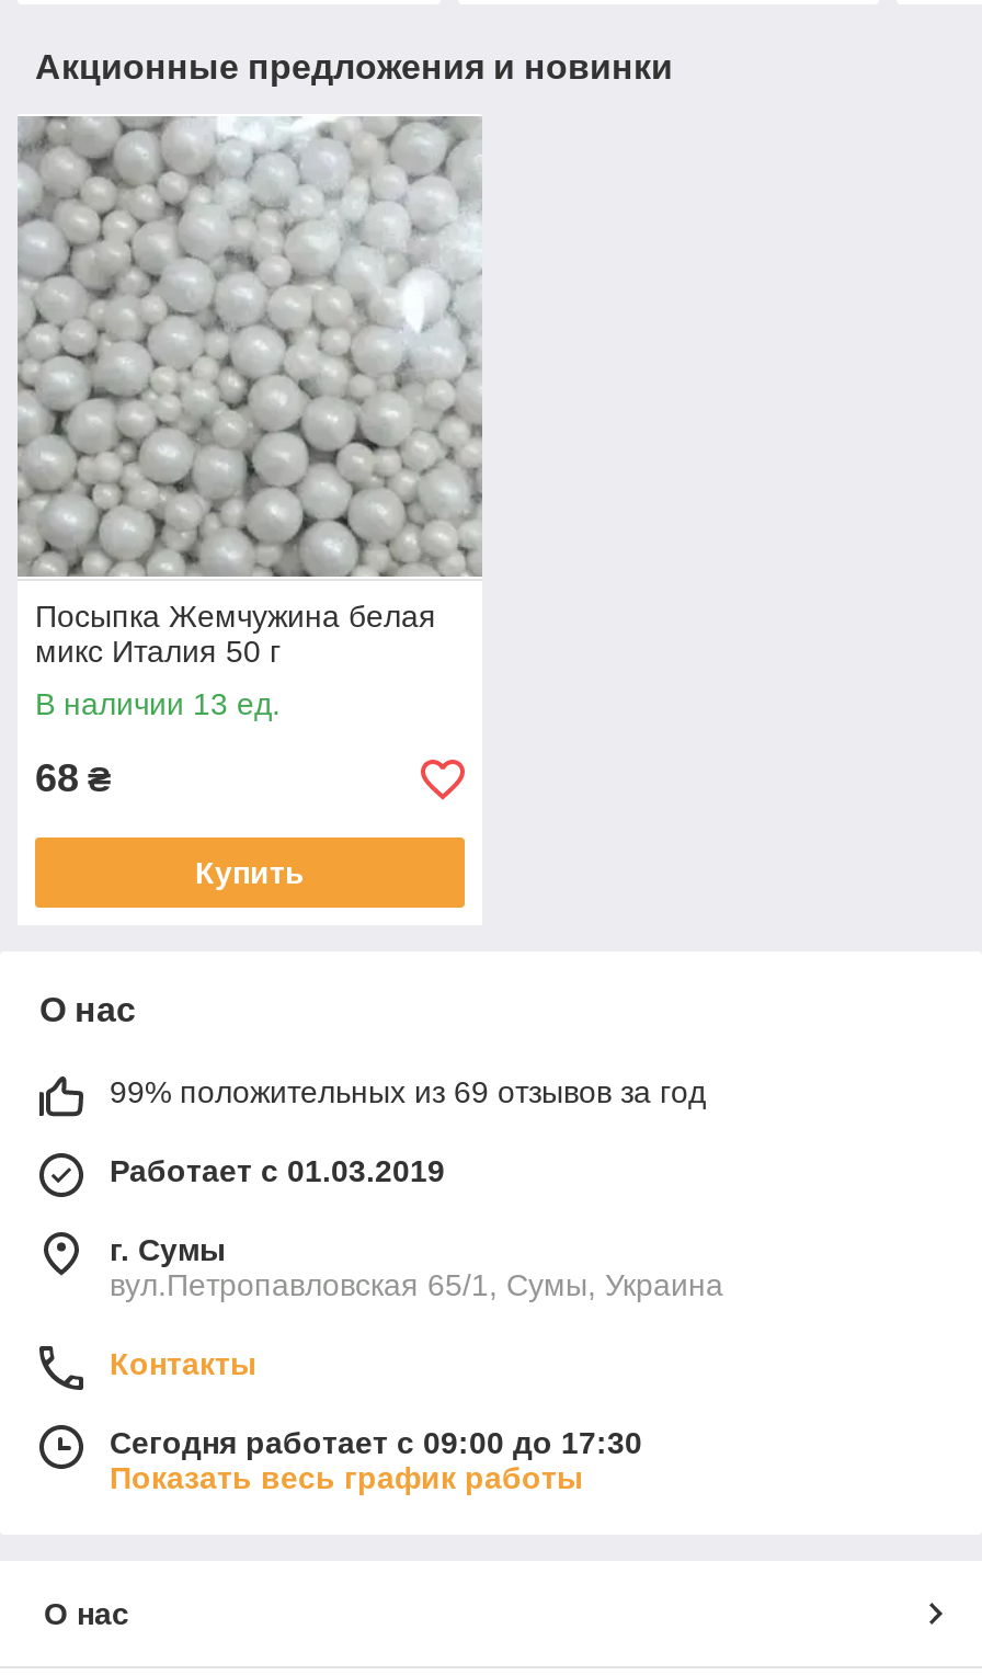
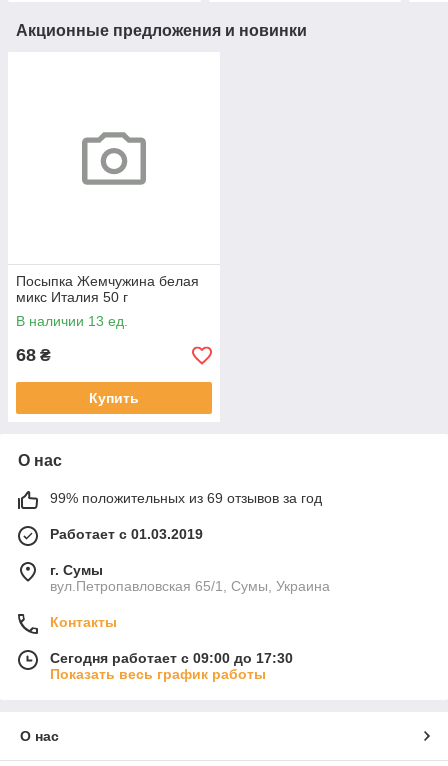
[15,114,484,579] [image] -> none

